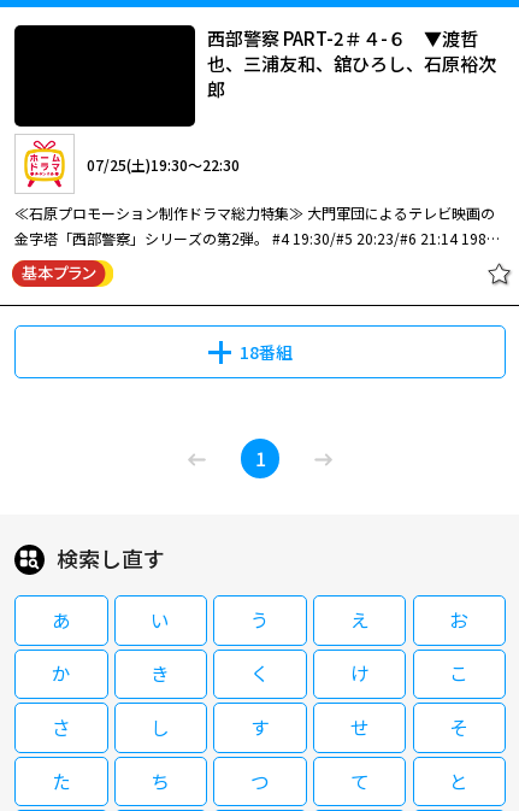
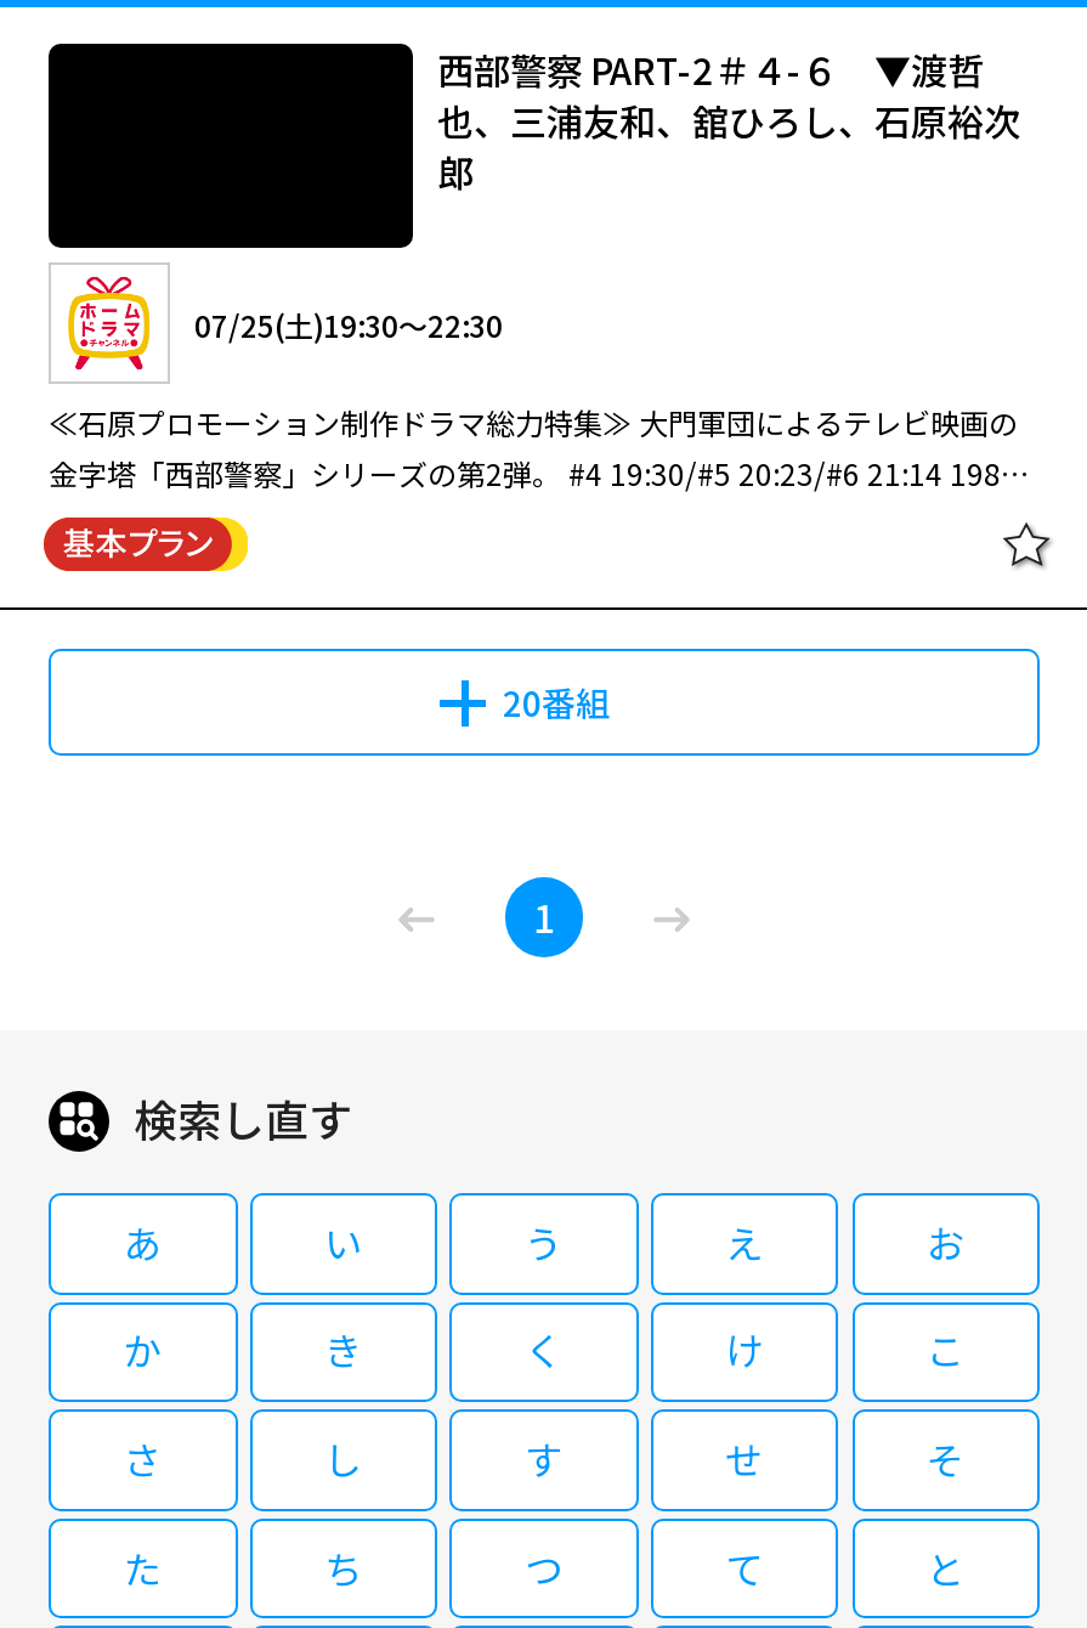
[240,340,293,364] 18番組 -> [503,678,610,727] 20番組

